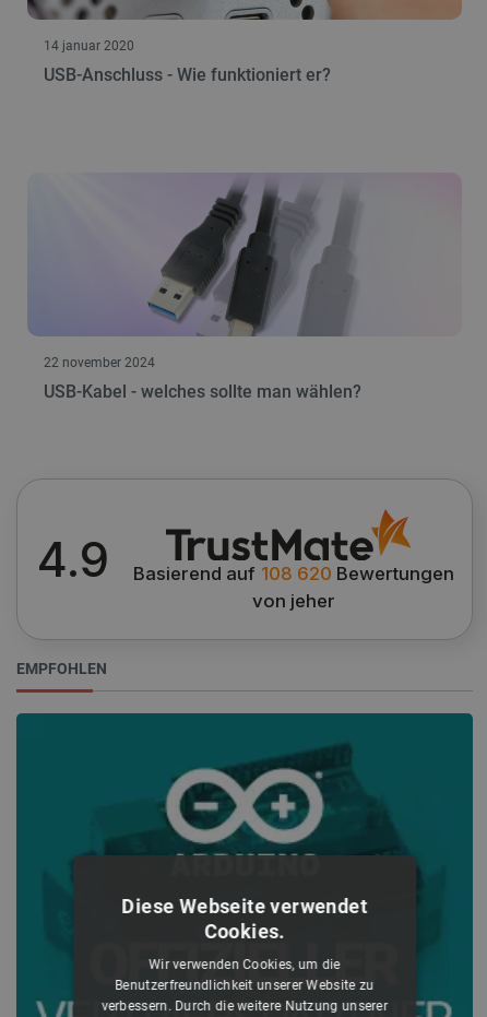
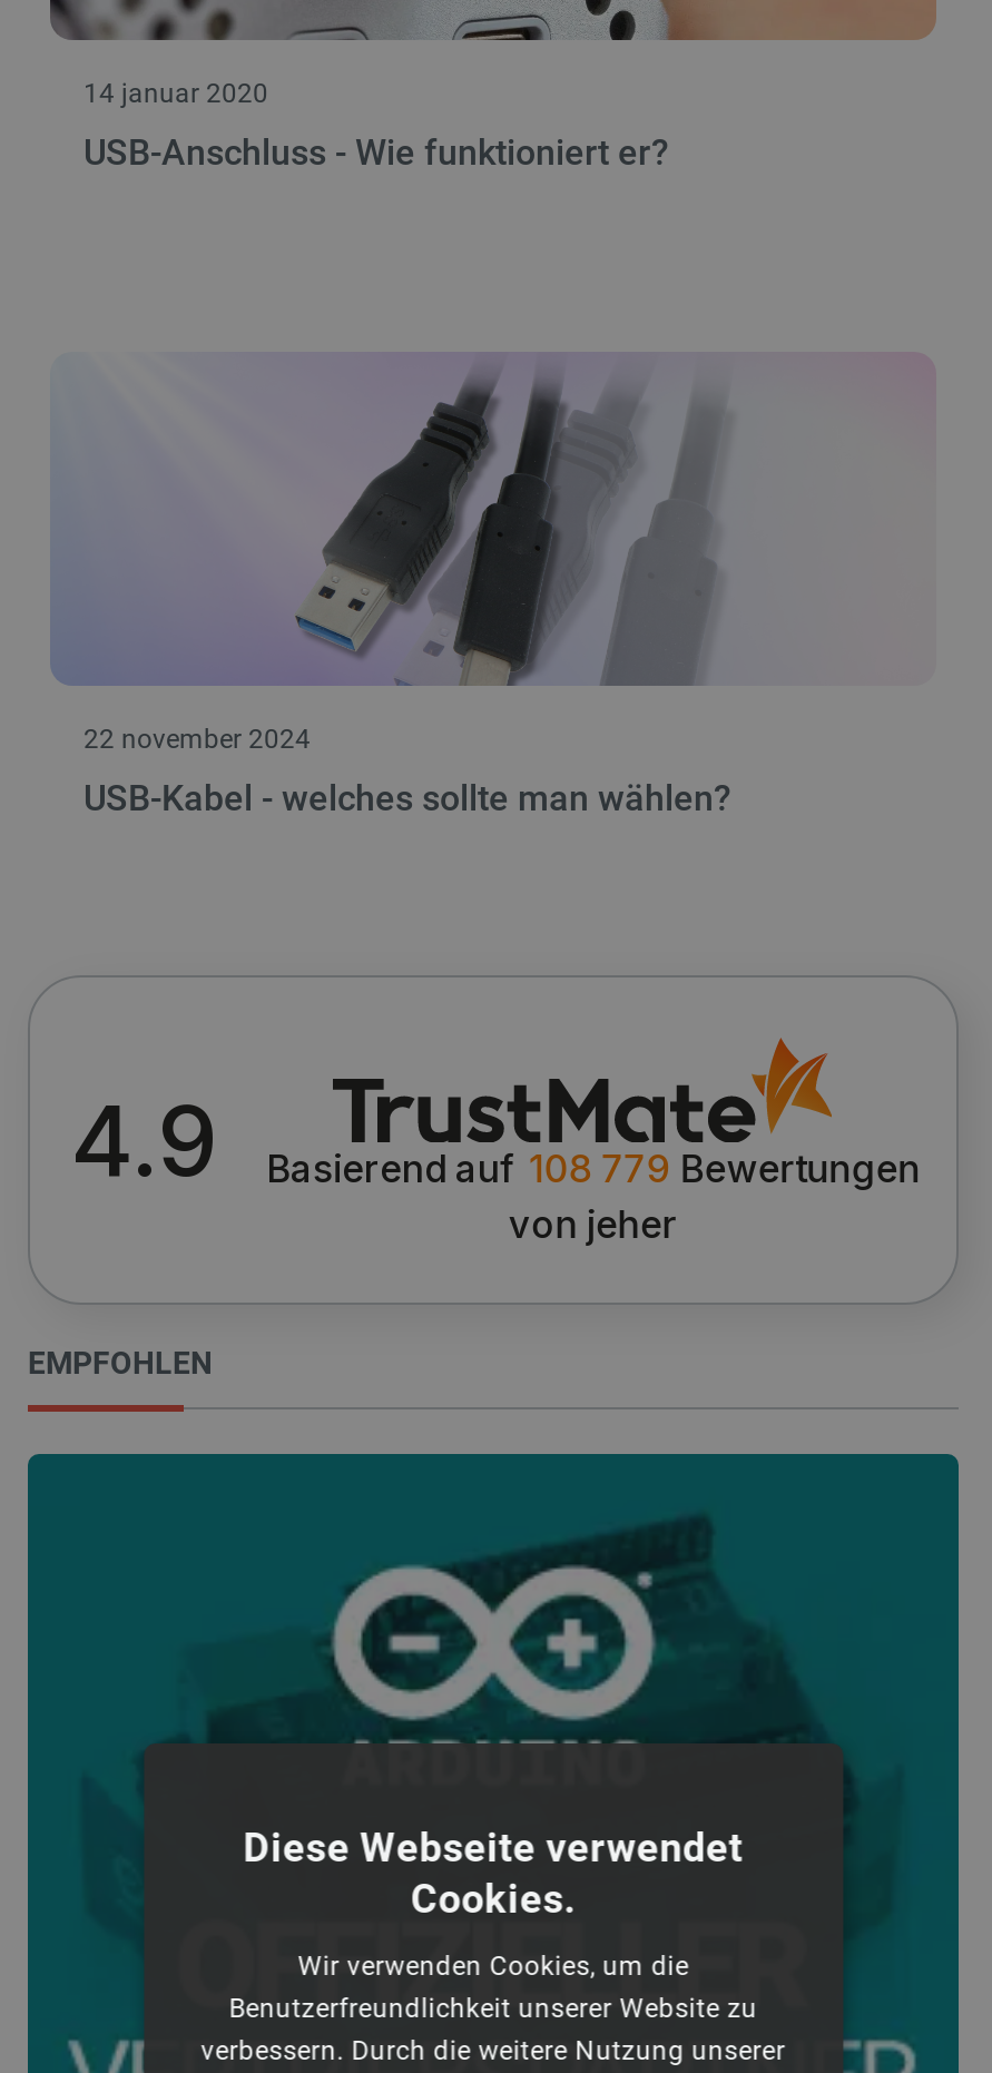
[133,563,454,585] Basierend auf 108 620 Bewertungen -> [266,1147,920,1191] Basierend auf 108 779 Bewertungen

